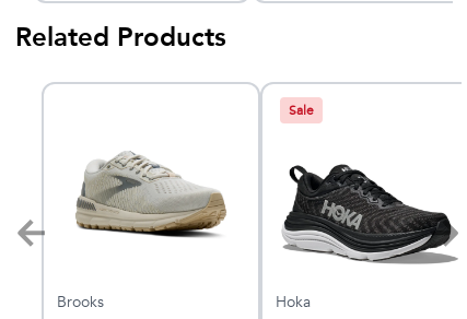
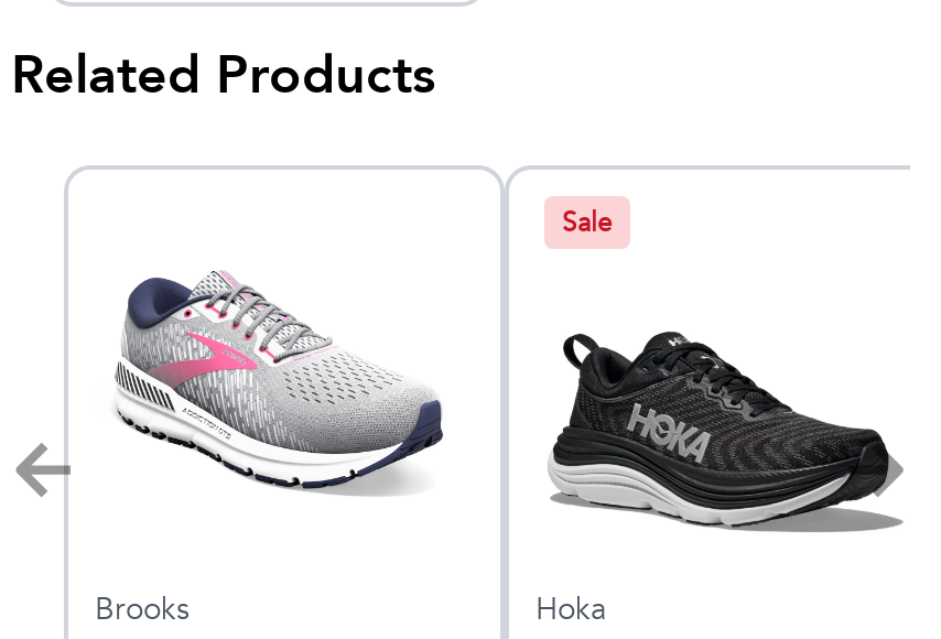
[68,135,230,245] [image] -> [115,269,445,496] [image]

